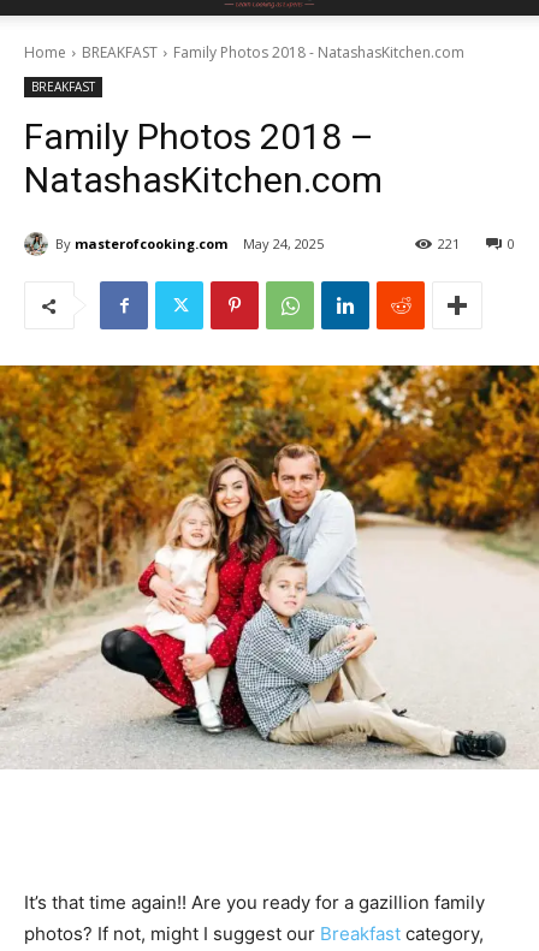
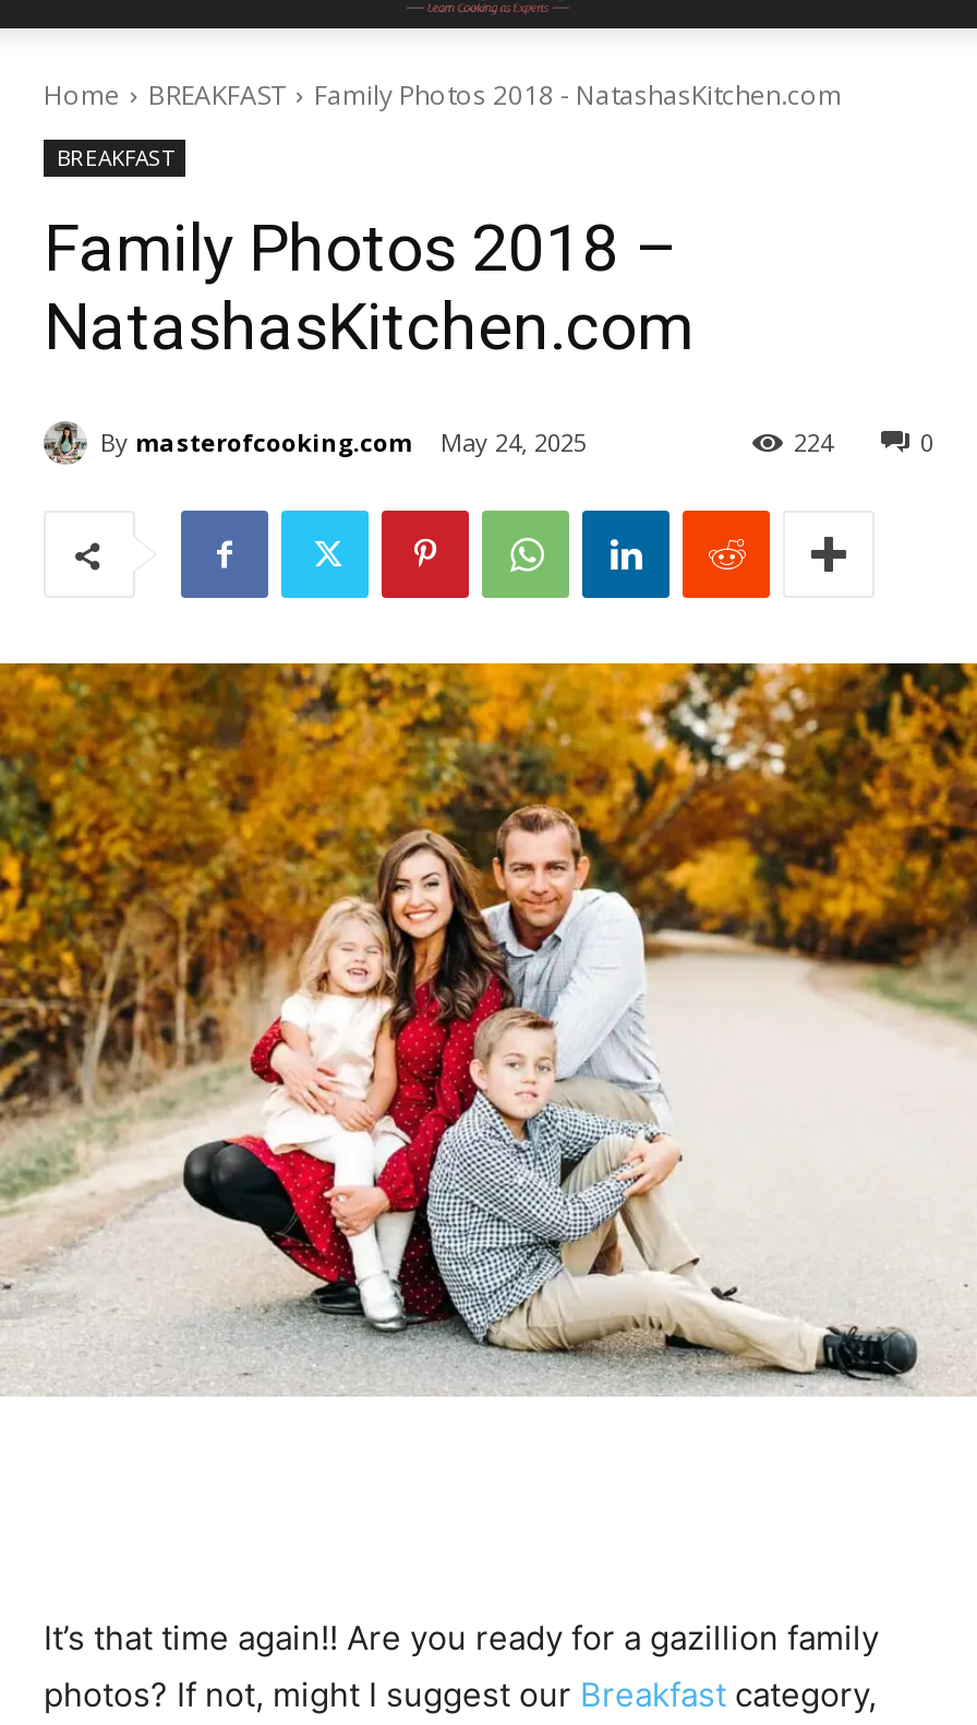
[438,235,460,253] 221 -> [794,426,833,458] 224

